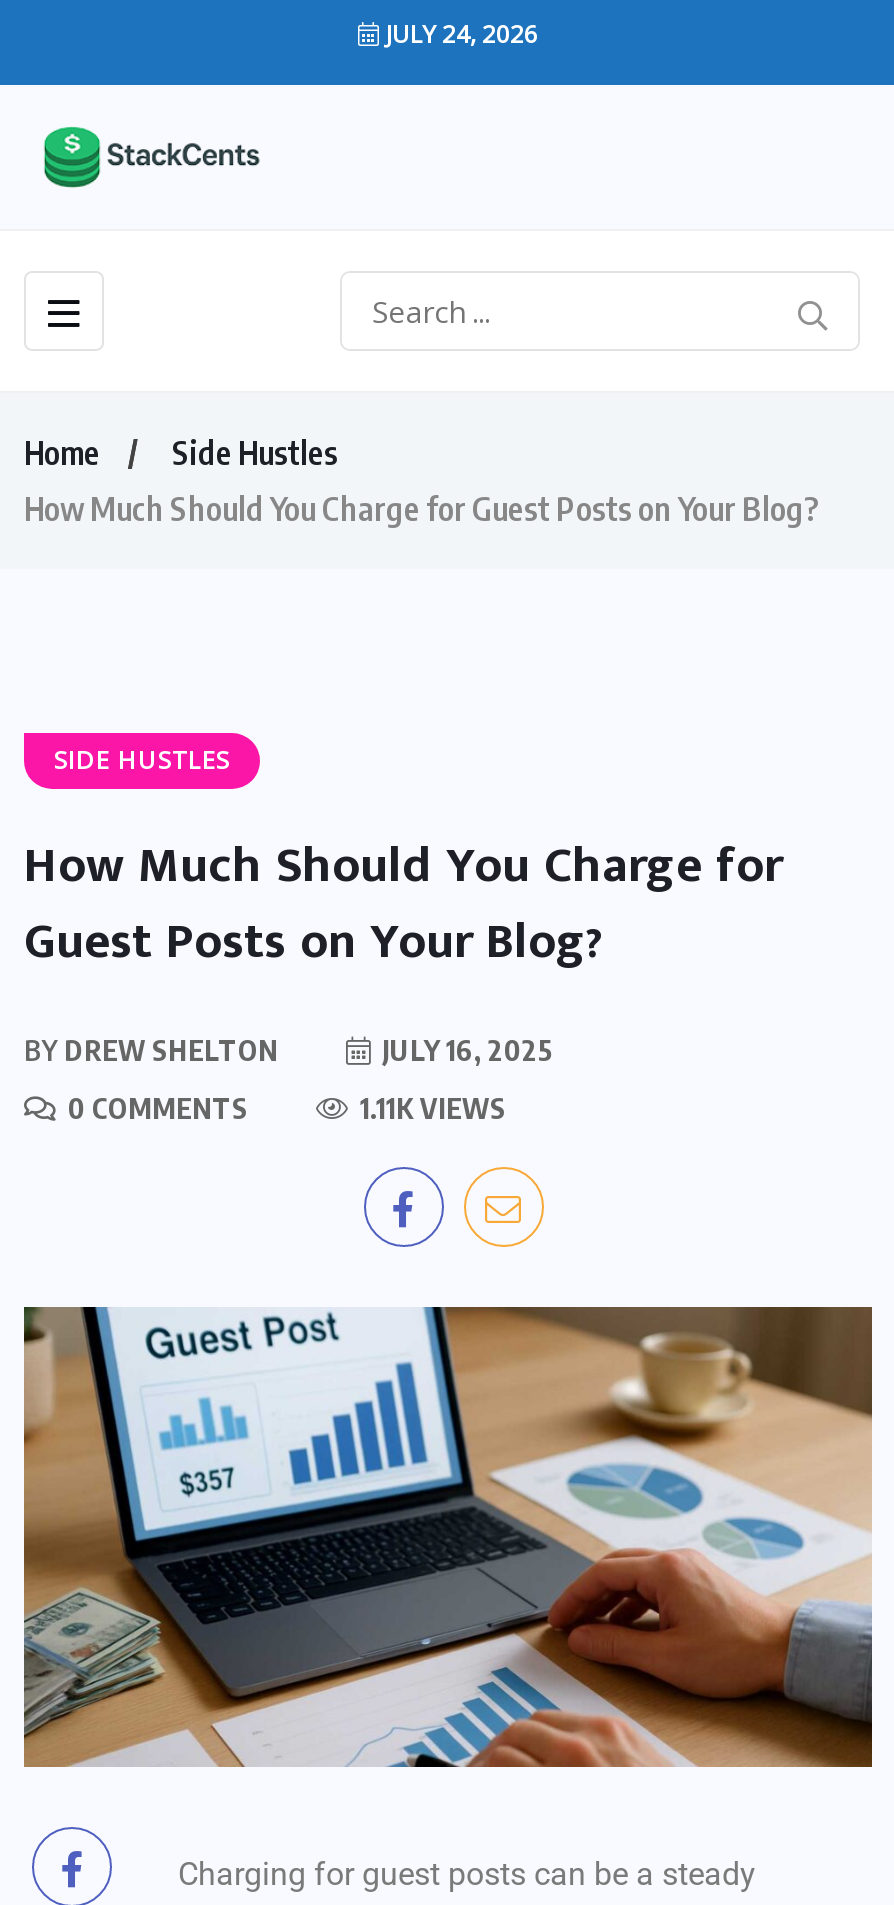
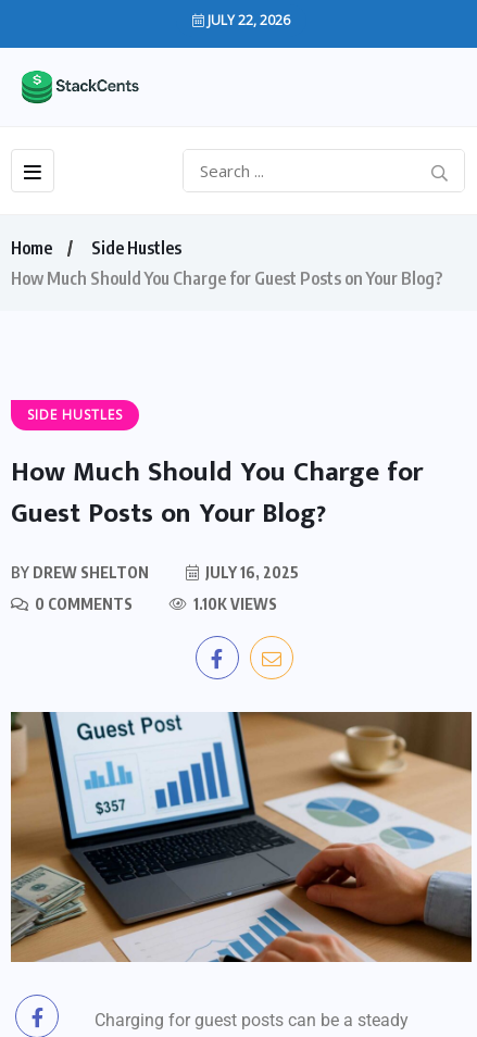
[380,17,538,51] JULY 24, 2026 -> [204,11,290,29] JULY 22, 2026
[354,1092,506,1126] 1.11K VIEWS -> [190,595,277,614] 1.10K VIEWS

